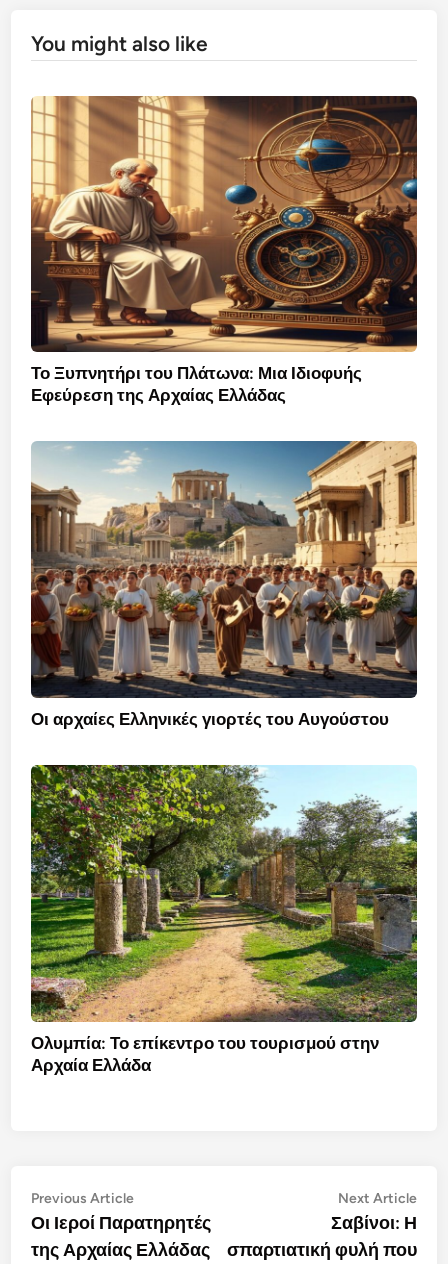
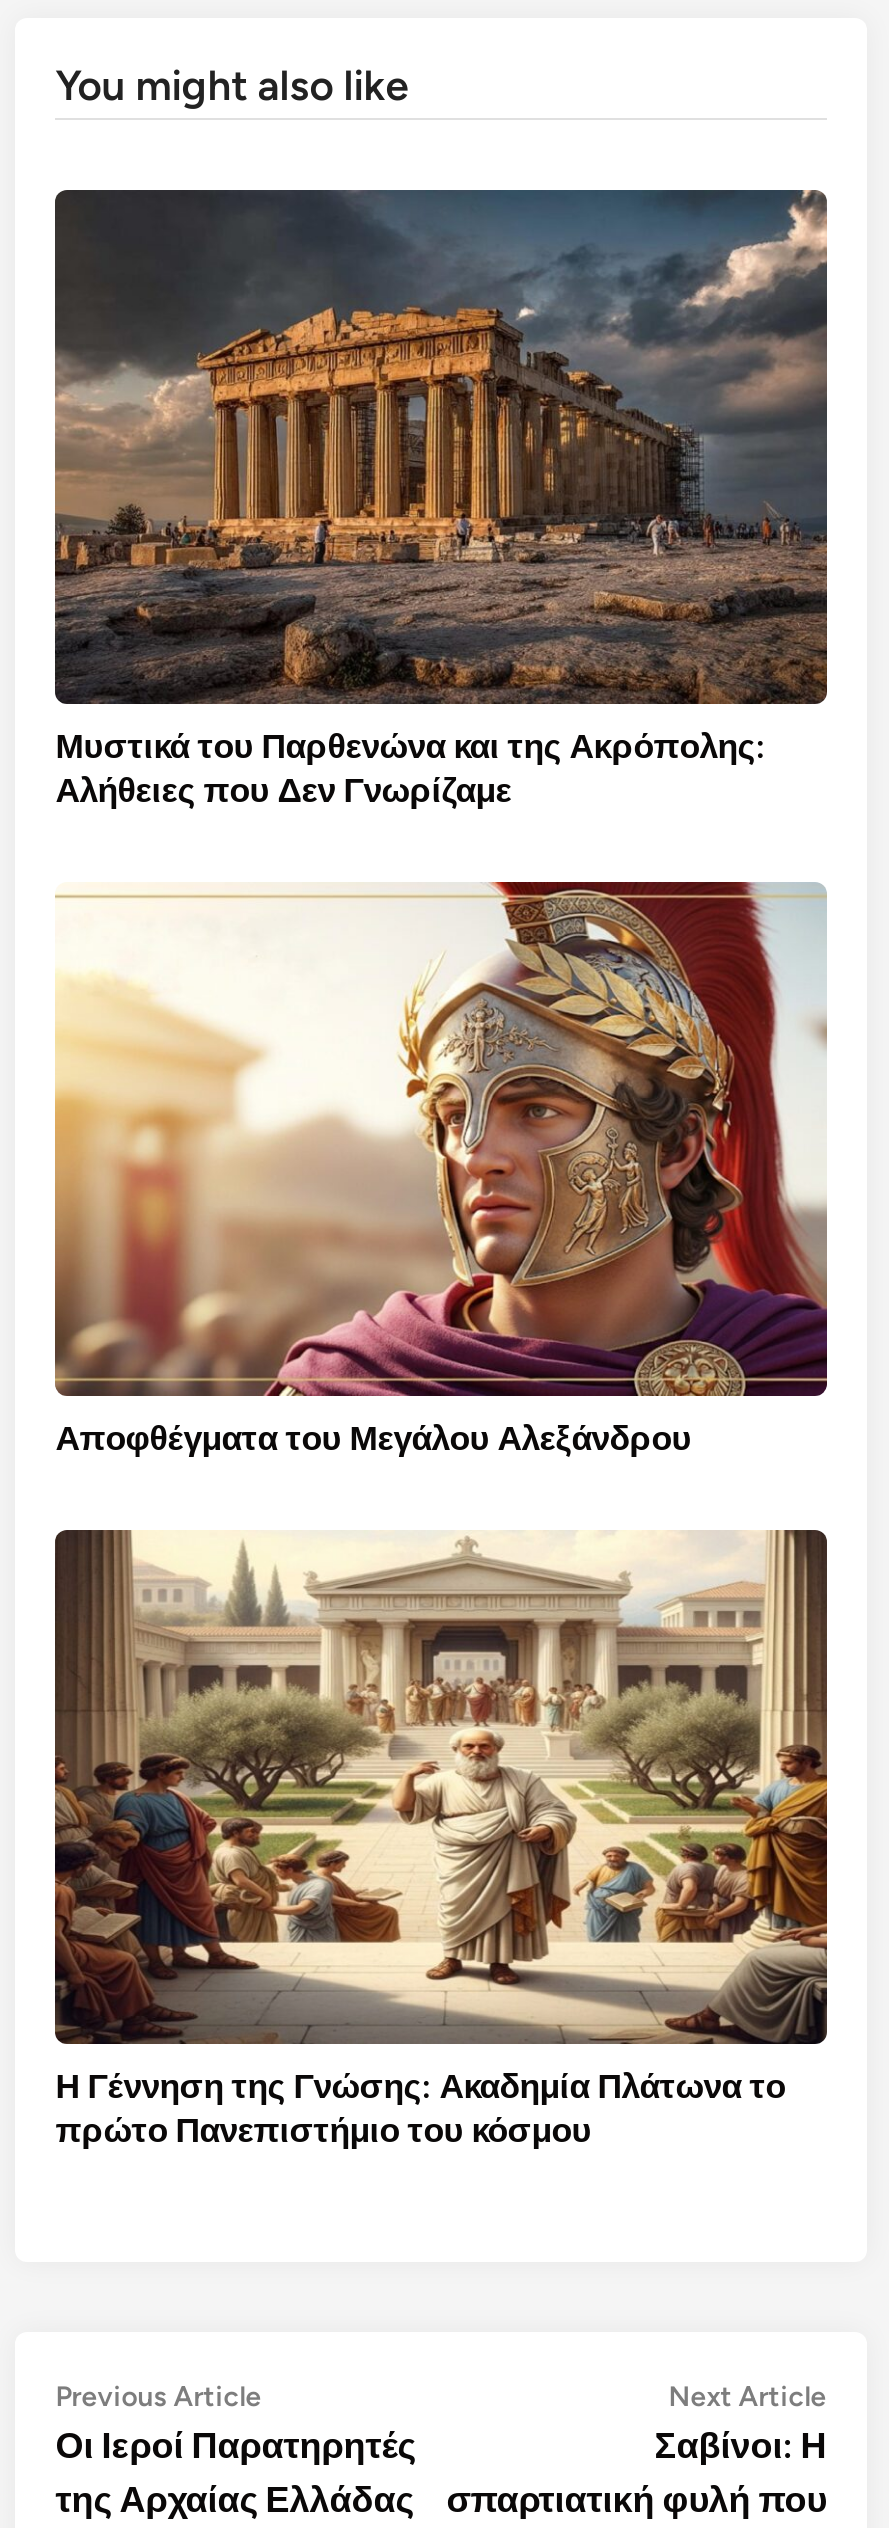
[30,95,418,405] [image] | Το Ξυπνητήρι του Πλάτωνα: Μια Ιδιοφυής | Εφεύρεση της Αρχαίας Ελλάδας -> [53,188,829,811] [image] | Μυστικά του Παρθενώνα και της Ακρόπολης: | Αλήθειες που Δεν Γνωρίζαμε
[30,440,418,729] [image] | Οι αρχαίες Ελληνικές γιορτές του Αυγούστου -> [53,880,827,1459] [image] | Αποφθέγματα του Μεγάλου Αλεξάνδρου
[30,764,418,1075] [image] | Ολυμπία: Το επίκεντρο του τουρισμού στην | Αρχαία Ελλάδα -> [53,1528,829,2150] [image] | Η Γέννηση της Γνώσης: Ακαδημία Πλάτωνα το | πρώτο Πανεπιστήμιο του κόσμου

